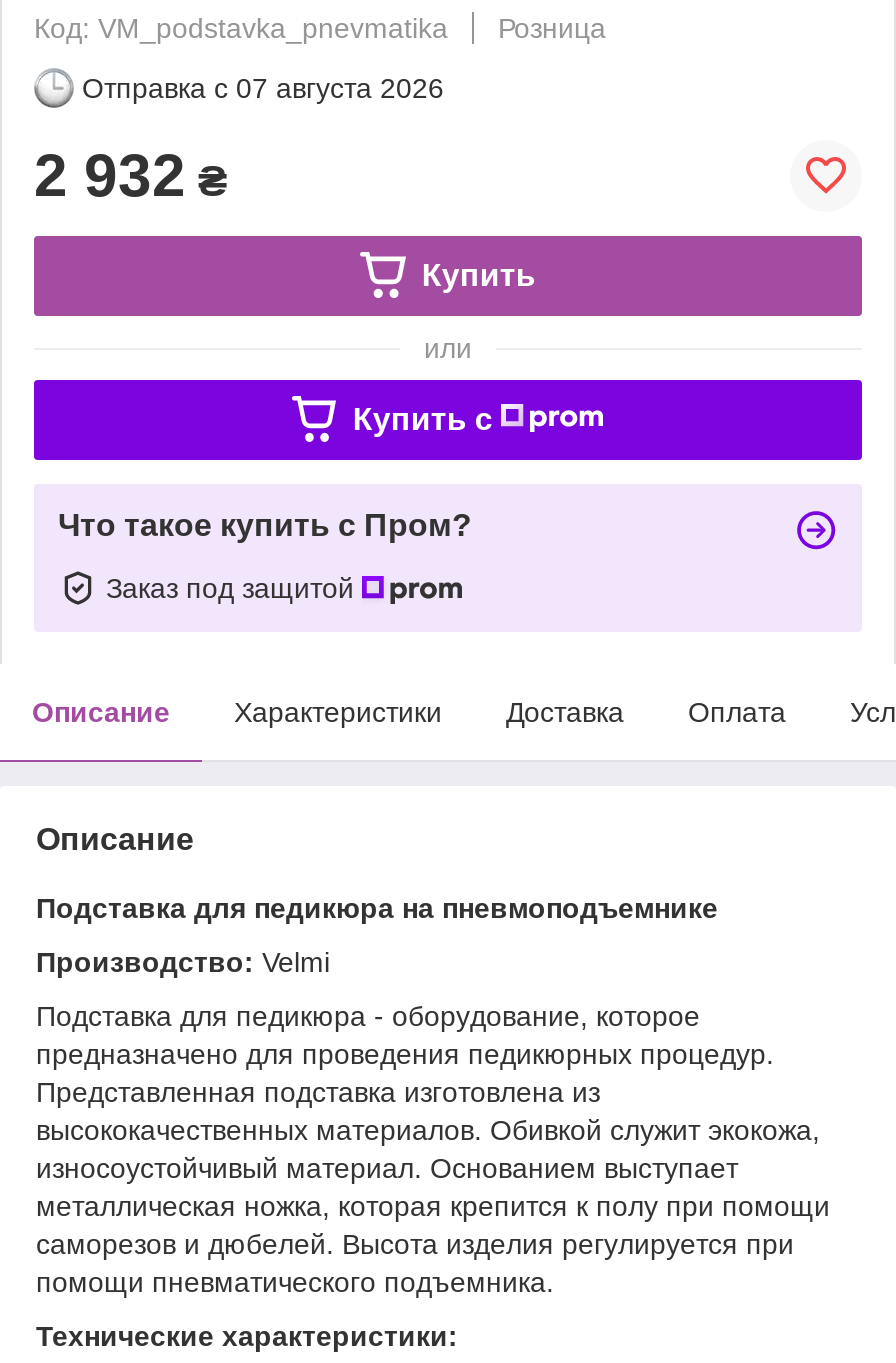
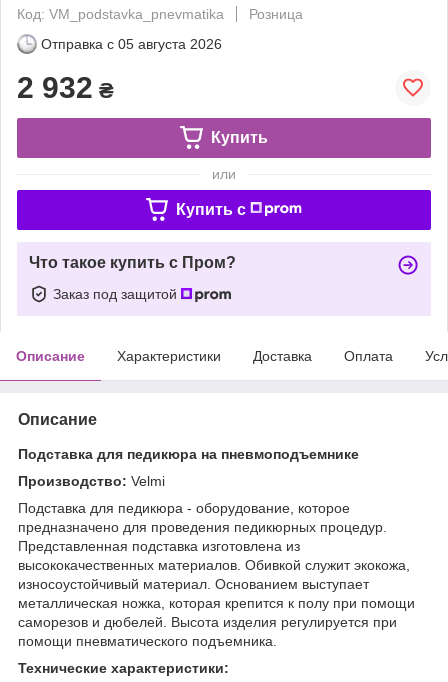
[82,72,444,104] Отправка с 07 августа 2026 -> [41,36,222,52] Отправка с 05 августа 2026

